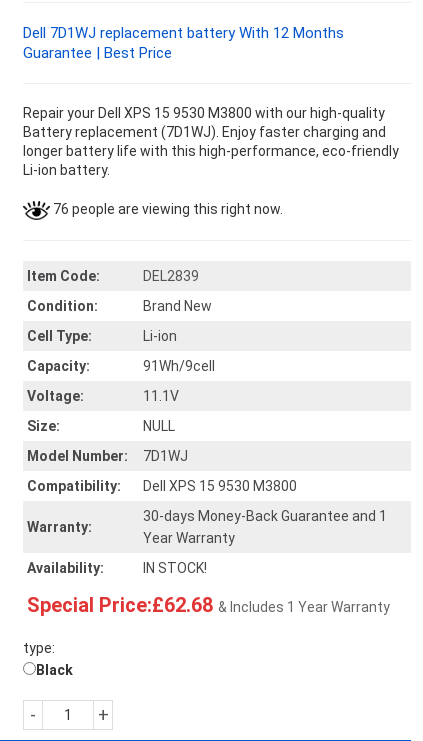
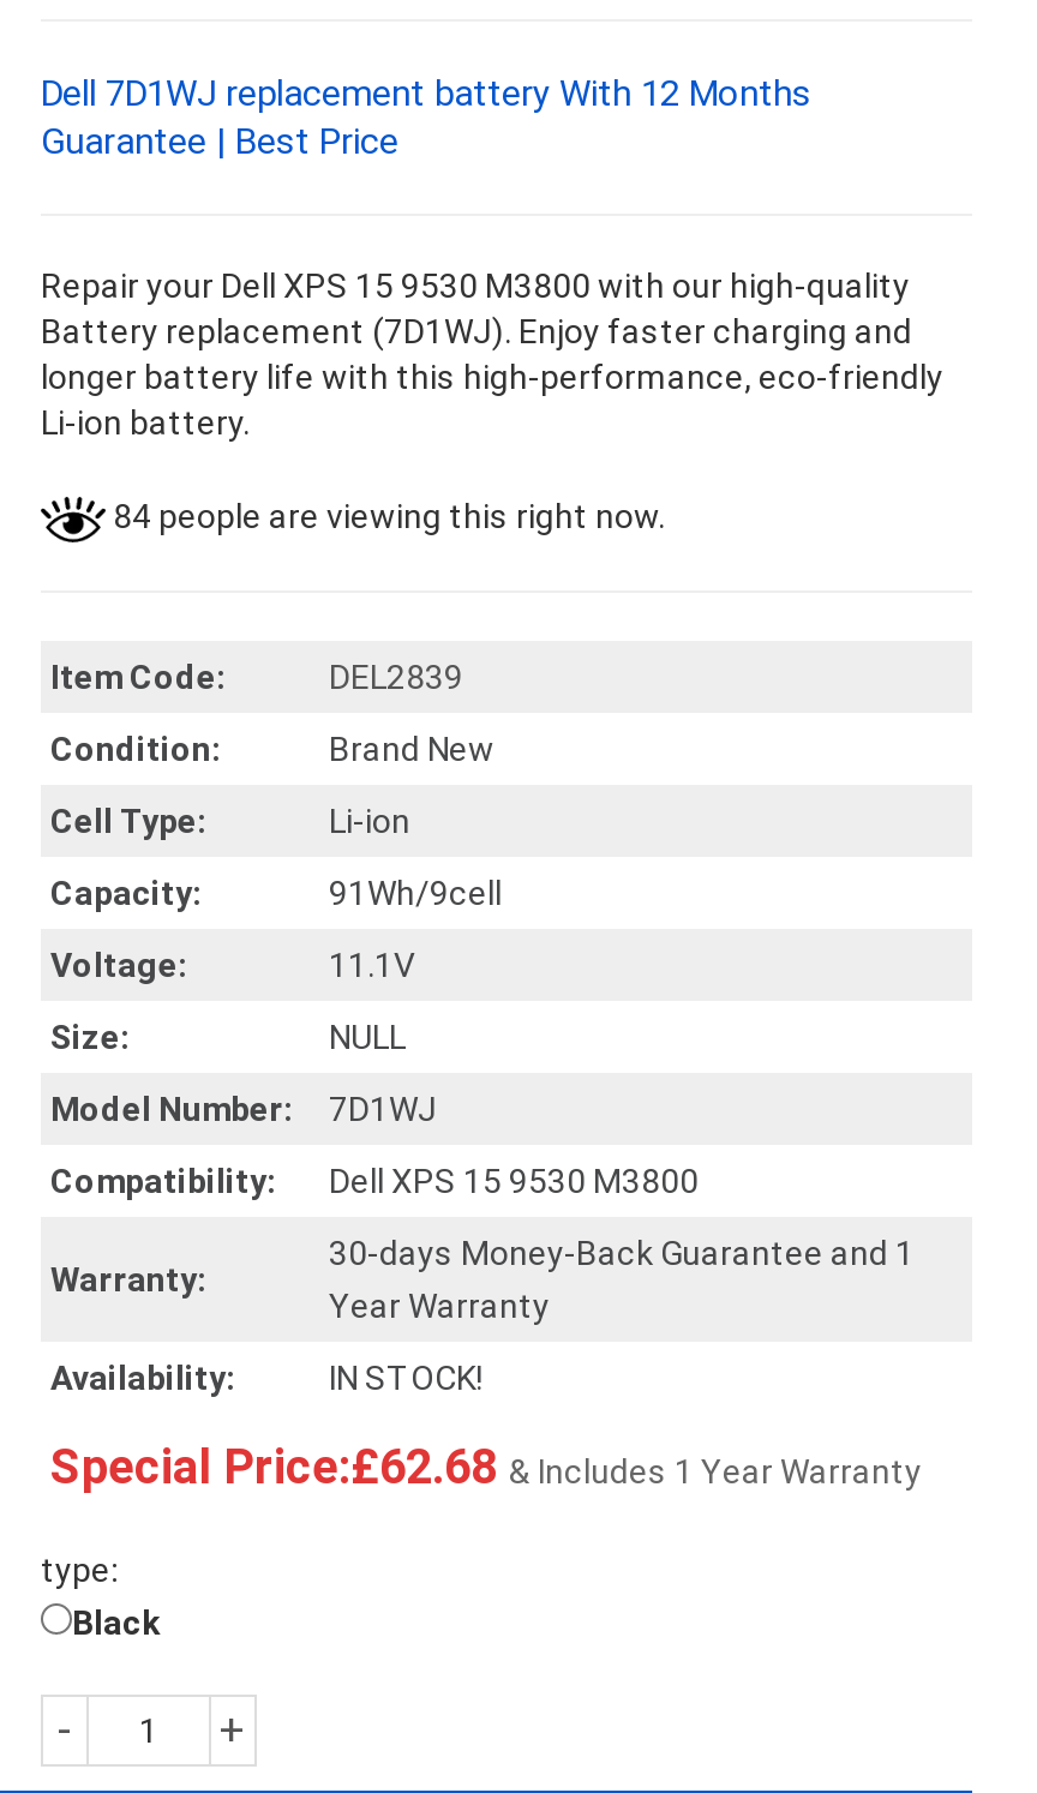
[50,201,283,217] 76 people are viewing this right now. -> [106,498,665,536] 84 people are viewing this right now.

